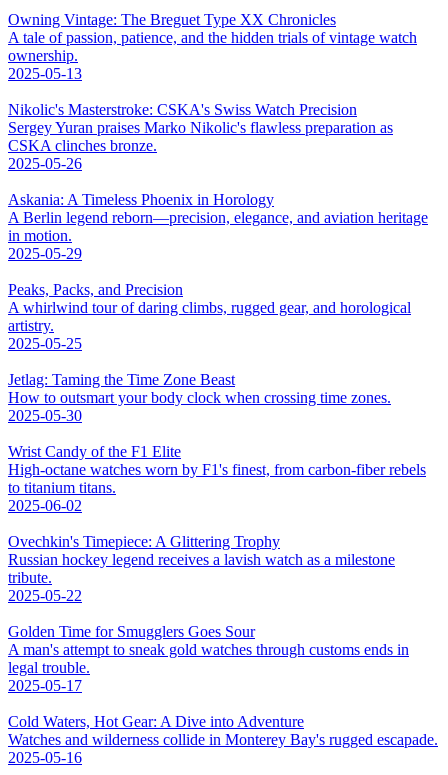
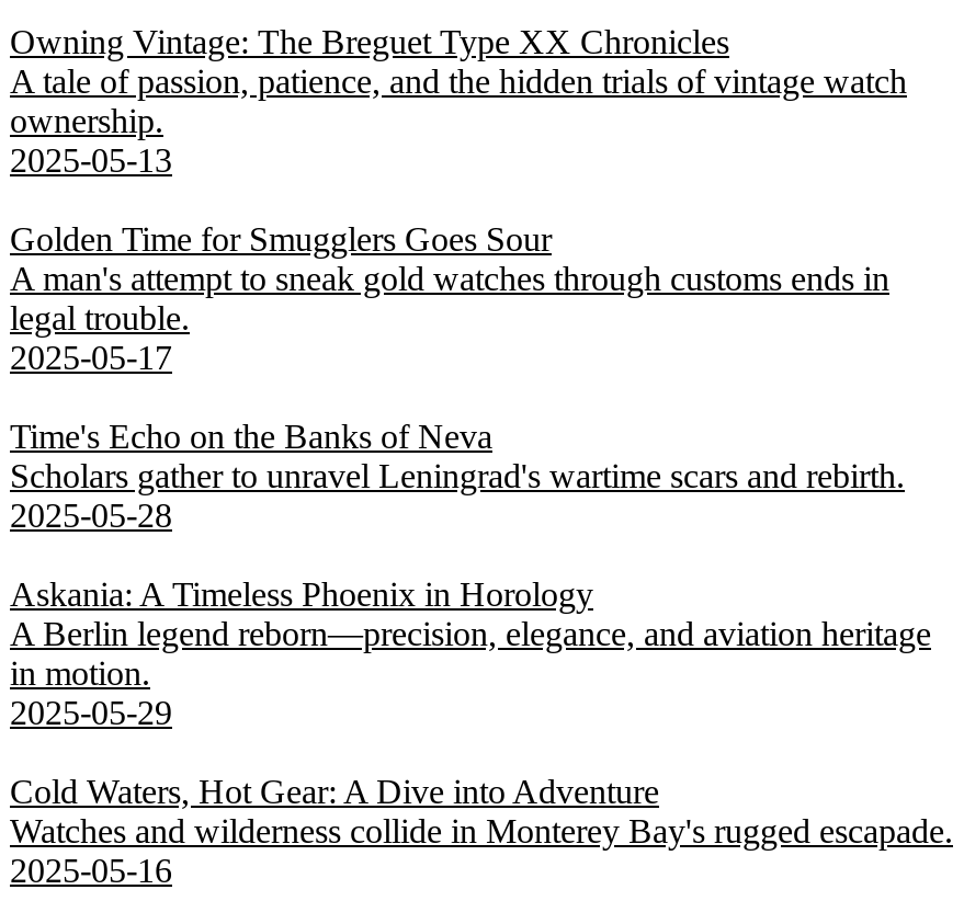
[8,101,393,172] Nikolic's Masterstroke: CSKA's Swiss Watch Precision | Sergey Yuran praises Marko Nikolic's flawless preparation as | CSKA clinches bronze. | 2025-05-26 -> [10,418,905,534] Time's Echo on the Banks of Neva | Scholars gather to unravel Leningrad's wartime scars and rebirth. | 2025-05-28
moved [8,191,428,262] -> [10,576,931,731]: Askania: A Timeless Phoenix in Horology | A Berlin legend reborn—precision, elegance, and aviation heritage | in motion. | 2025-05-29
[8,281,426,604] Peaks, Packs, and Precision | A whirlwind tour of daring climbs, rugged gear, and horological | artistry. | 2025-05-25 | Jetlag: Taming the Time Zone Beast | How to outsmart your body clock when crossing time zones. | 2025-05-30 | Wrist Candy of the F1 Elite | High-octane watches worn by F1's finest, from carbon-fiber rebels | to titanium titans. | 2025-06-02 | Ovechkin's Timepiece: A Glittering Trophy | Russian hockey legend receives a lavish watch as a milestone | tribute. | 2025-05-22 -> none
moved [8,623,409,694] -> [10,221,889,376]: Golden Time for Smugglers Goes Sour | A man's attempt to sneak gold watches through customs ends in | legal trouble. | 2025-05-17

